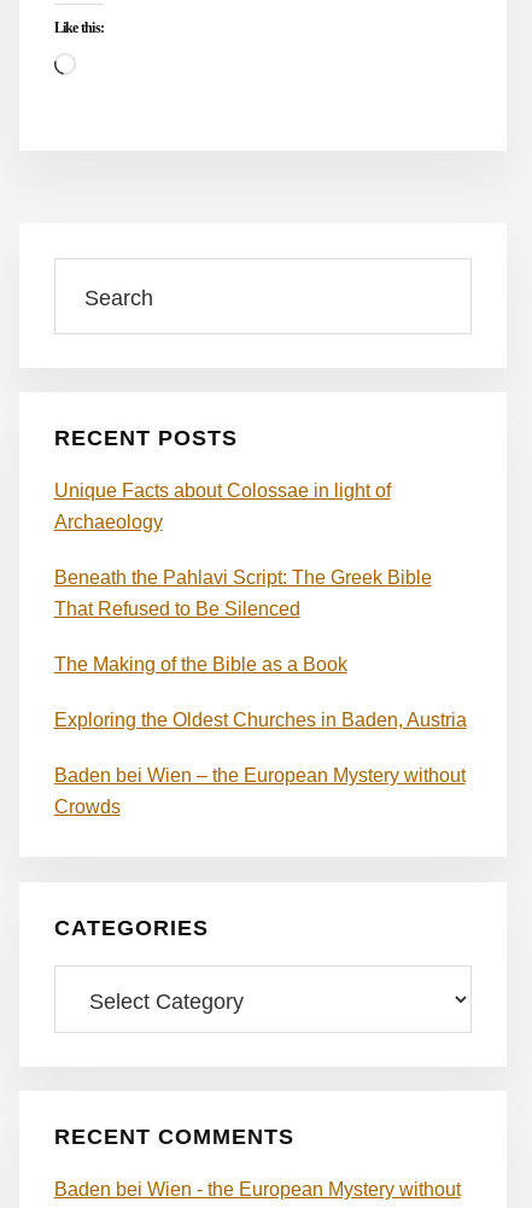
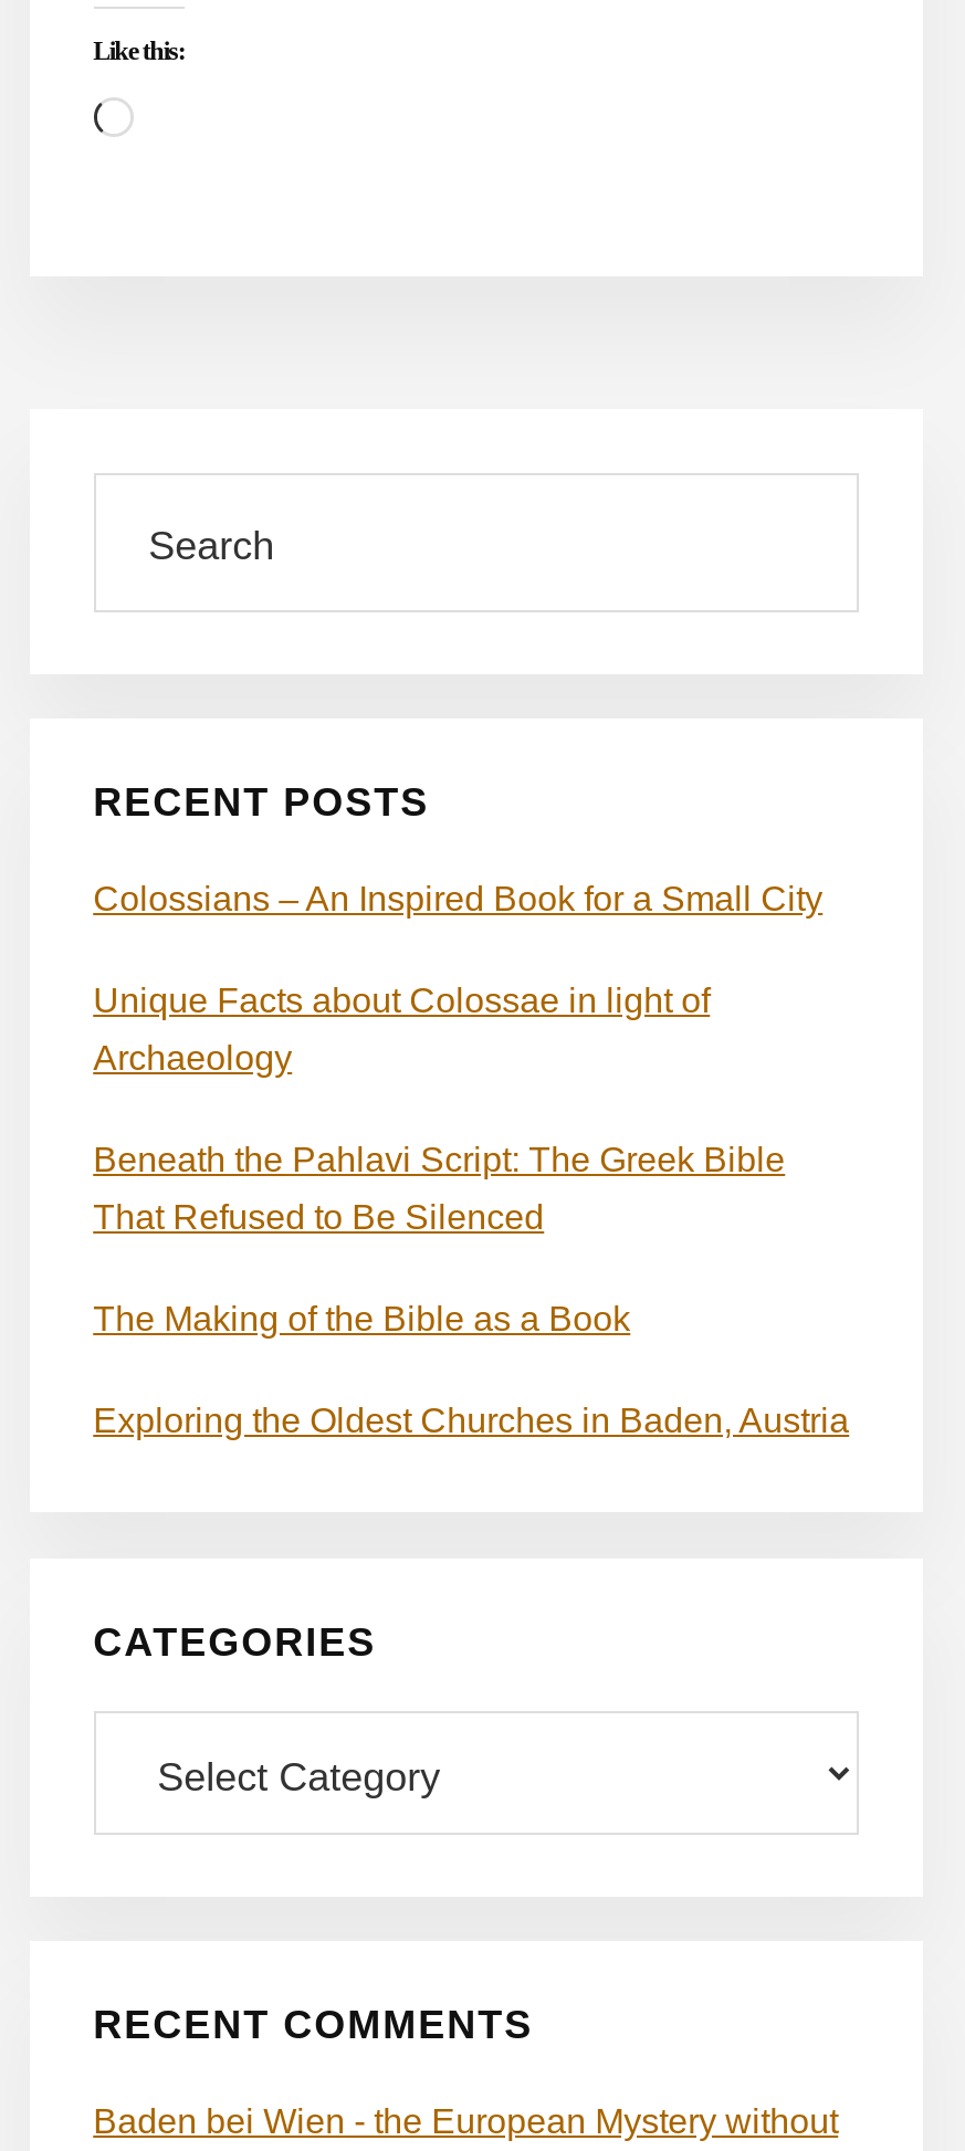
none -> [93,880,823,918] Colossians – An Inspired Book for a Small City
moved [54,481,466,730] -> [93,982,849,1440]: Unique Facts about Colossae in light of | Archaeology | Beneath the Pahlavi Script: The Greek Bible | That Refused to Be Silenced | The Making of the Bible as a Book | Exploring the Oldest Churches in Baden, Austria
[54,765,465,817] Baden bei Wien – the European Mystery without | Crowds -> none

